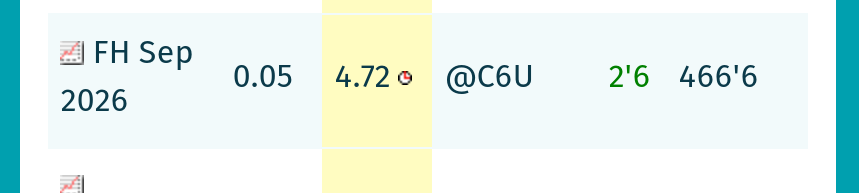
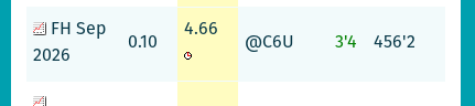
[233,62,293,94] 0.05 -> [128,34,158,51] 0.10
[335,62,399,94] 4.72 -> [184,20,223,38] 4.66
[601,62,651,94] 2'6 -> [331,34,358,51] 3'4
[679,62,759,94] 466'6 -> [374,34,416,51] 456'2

